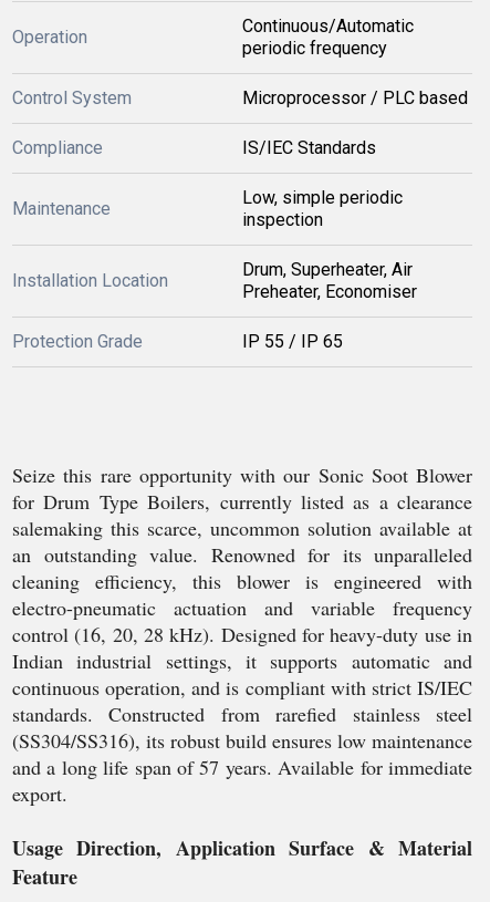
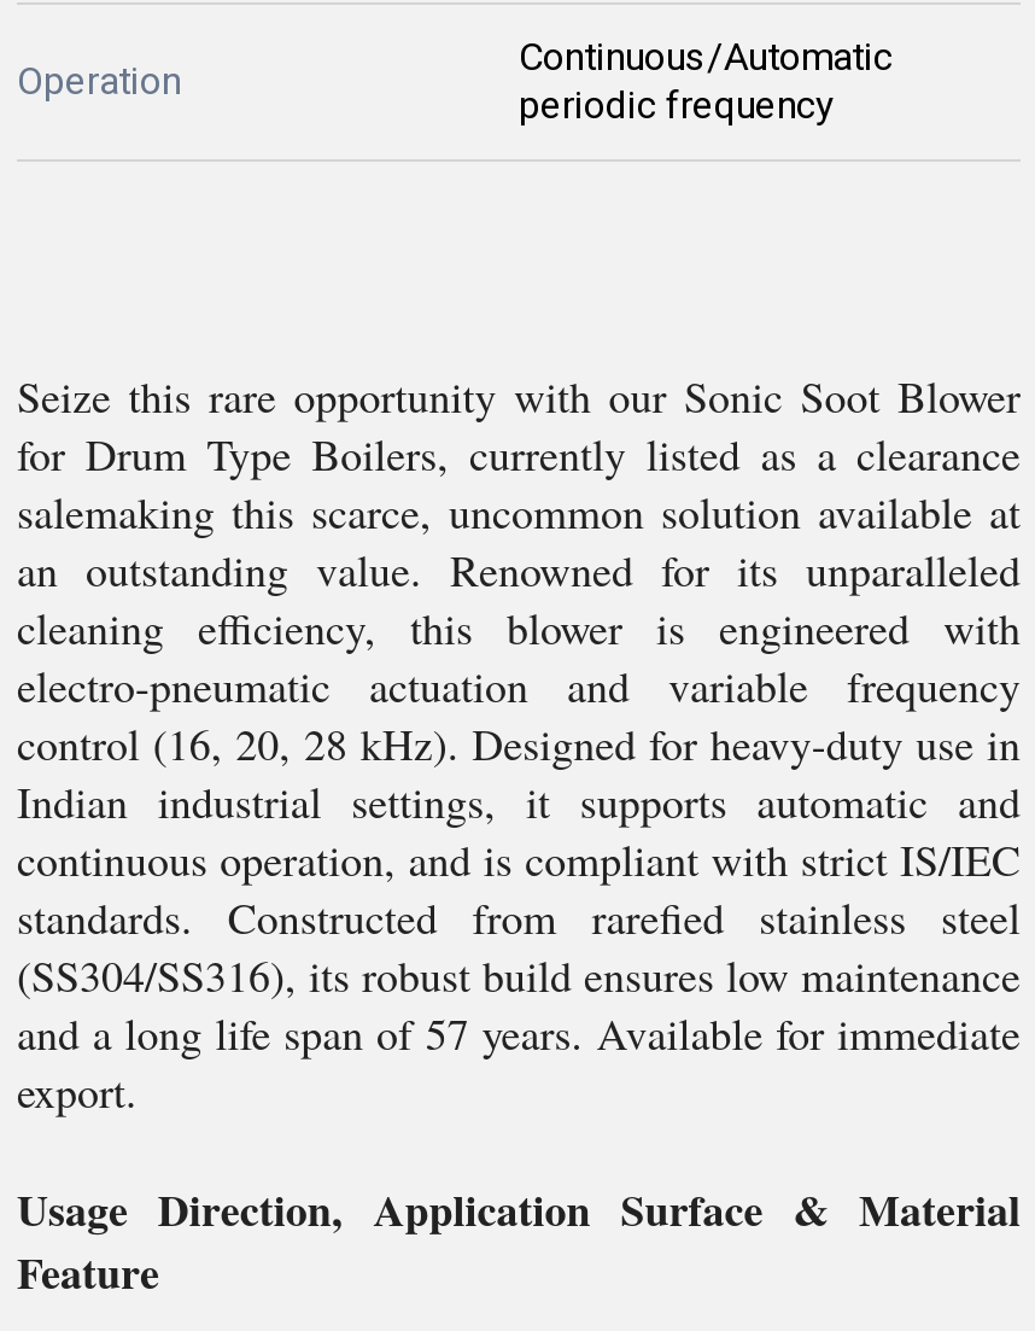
[12,87,468,219] Control System | Microprocessor / PLC based | Compliance | IS/IEC Standards | Maintenance -> none
[12,187,403,291] Low, simple periodic | inspection | Installation Location -> none
[12,259,417,352] Drum, Superheater, Air | Preheater, Economiser | Protection Grade | IP 55 / IP 65 -> none

